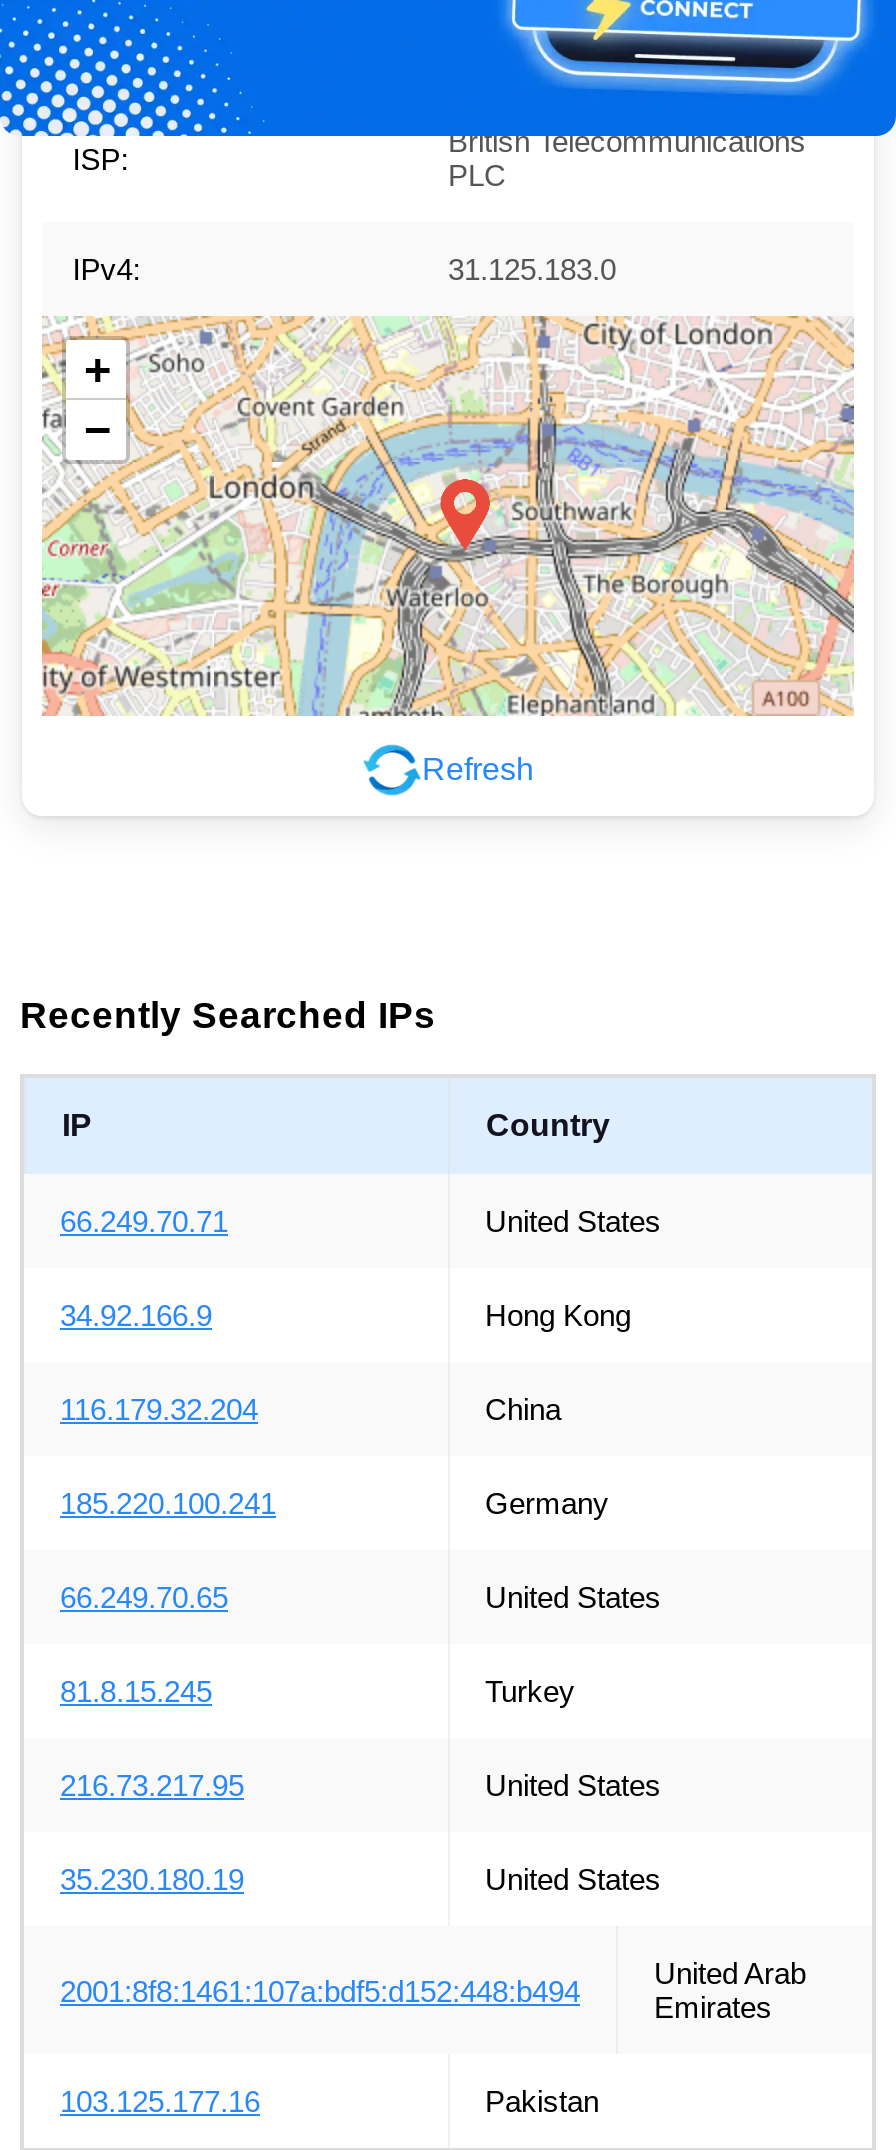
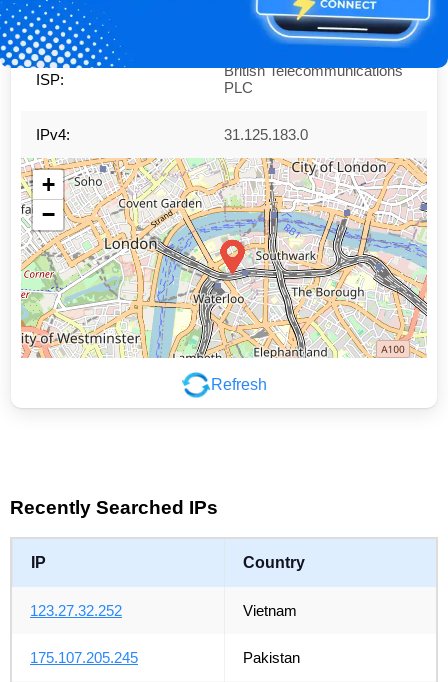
[60,1205,806,2119] 66.249.70.71 | United States | 34.92.166.9 | Hong Kong | 116.179.32.204 | China | 185.220.100.241 | Germany | 66.249.70.65 | United States | 81.8.15.245 | Turkey | 216.73.217.95 | United States | 35.230.180.19 | United States | 2001:8f8:1461:107a:bdf5:d152:448:b494 | United Arab | Emirates | 103.125.177.16 -> [30,602,296,666] 123.27.32.252 | Vietnam | 175.107.205.245

